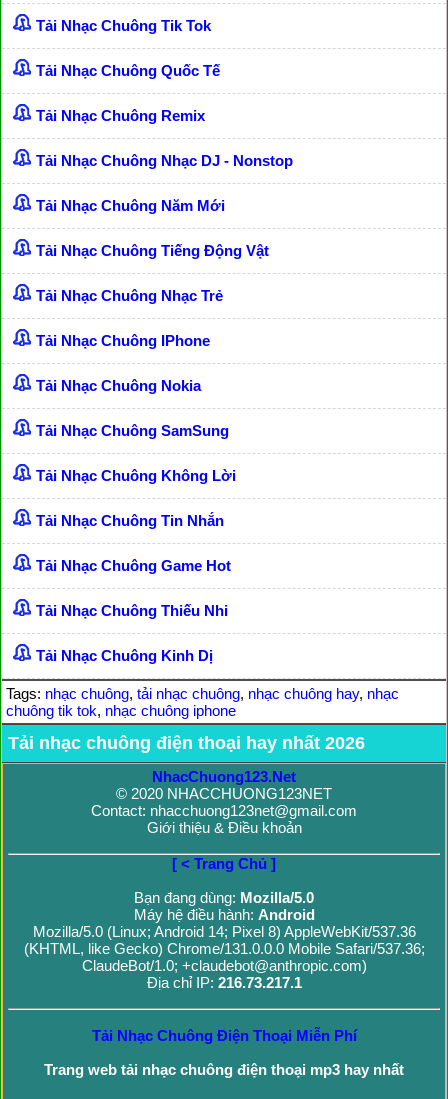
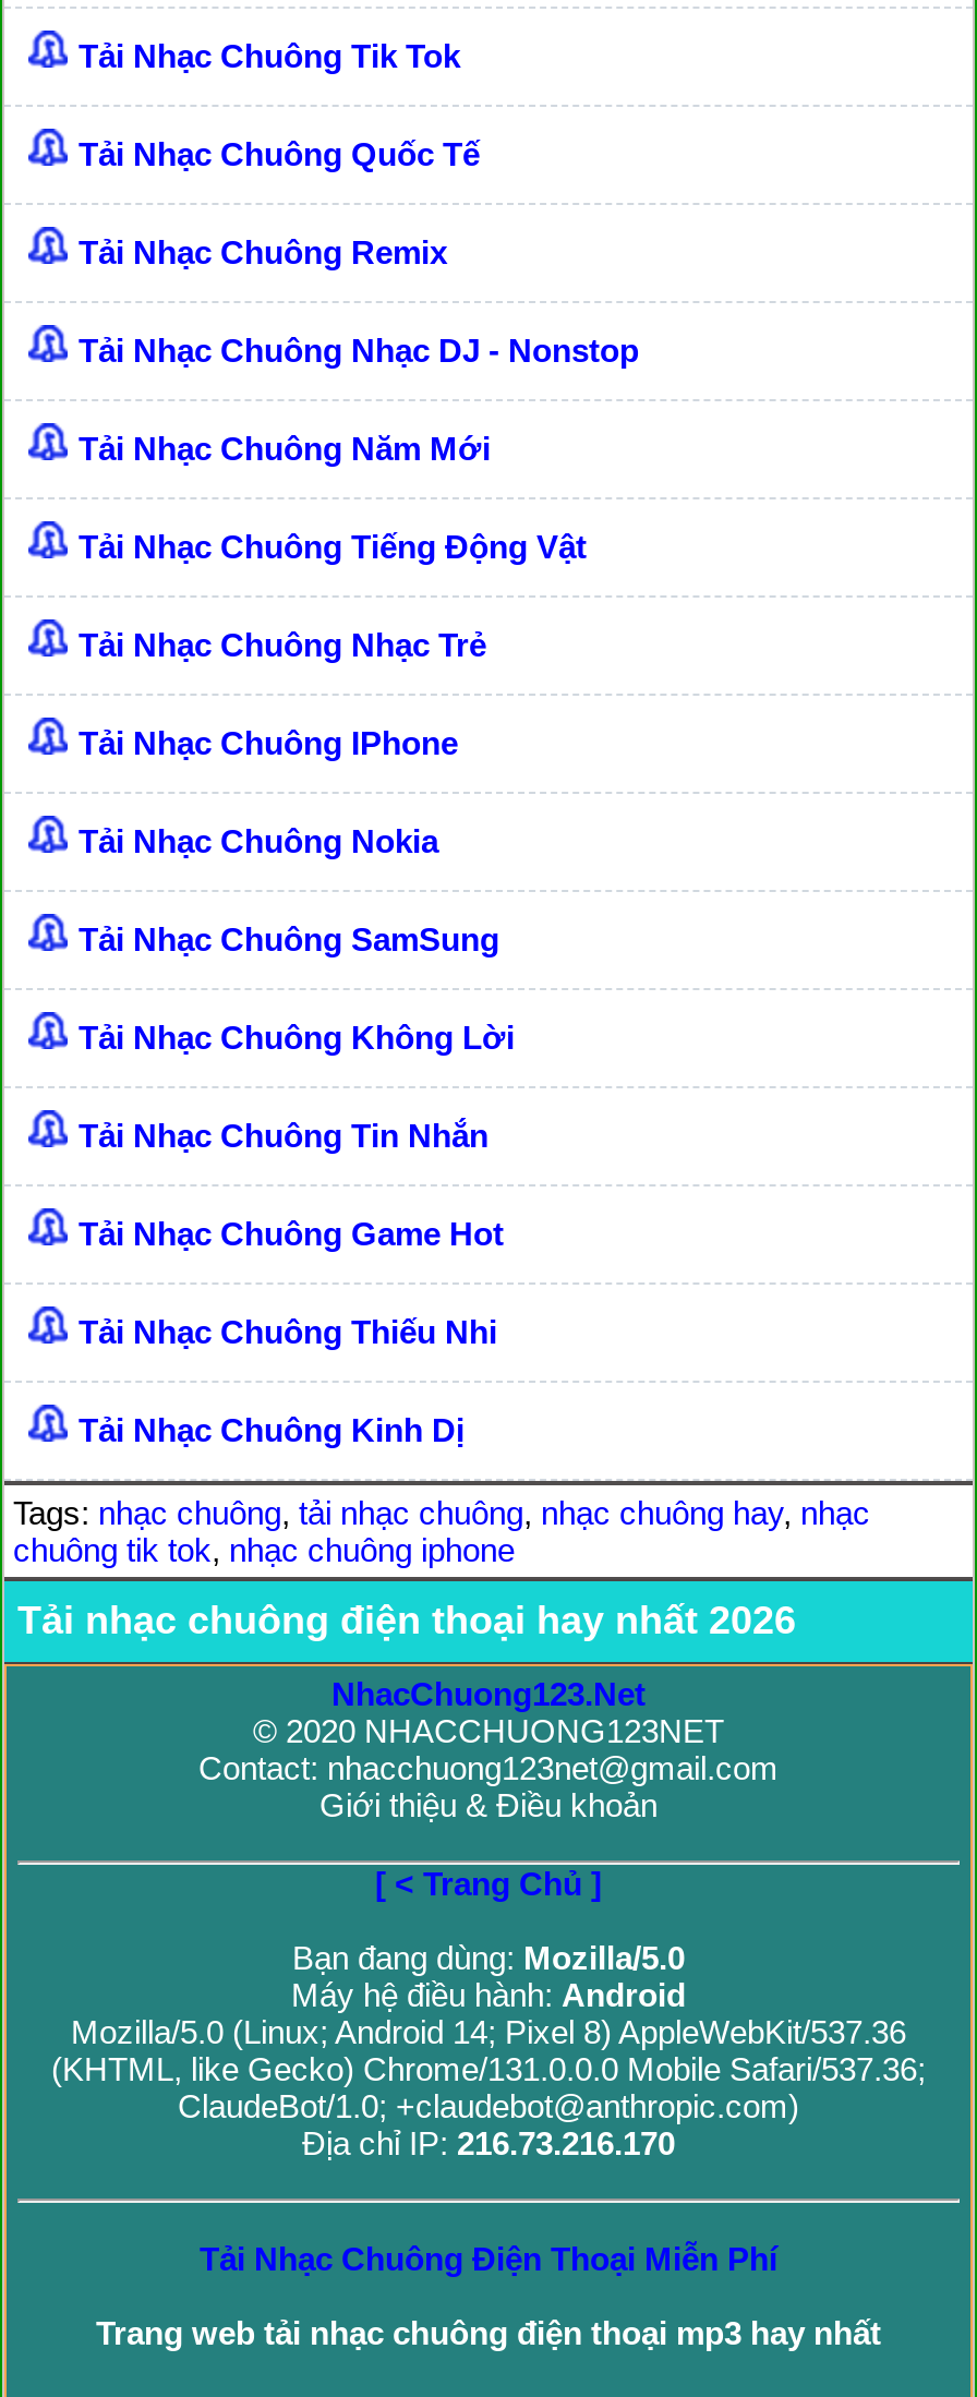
[146,974,301,991] Địa chỉ IP: 216.73.217.1 -> [302,2125,675,2162] Địa chỉ IP: 216.73.216.170

